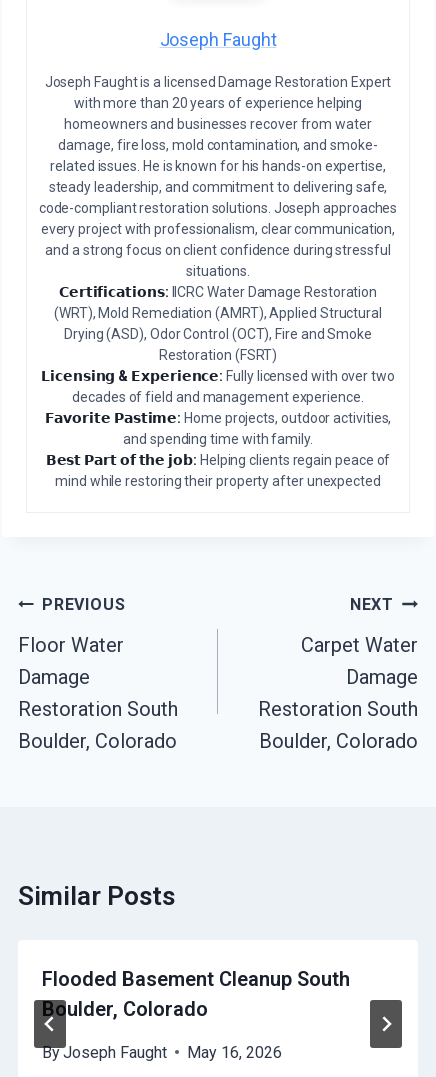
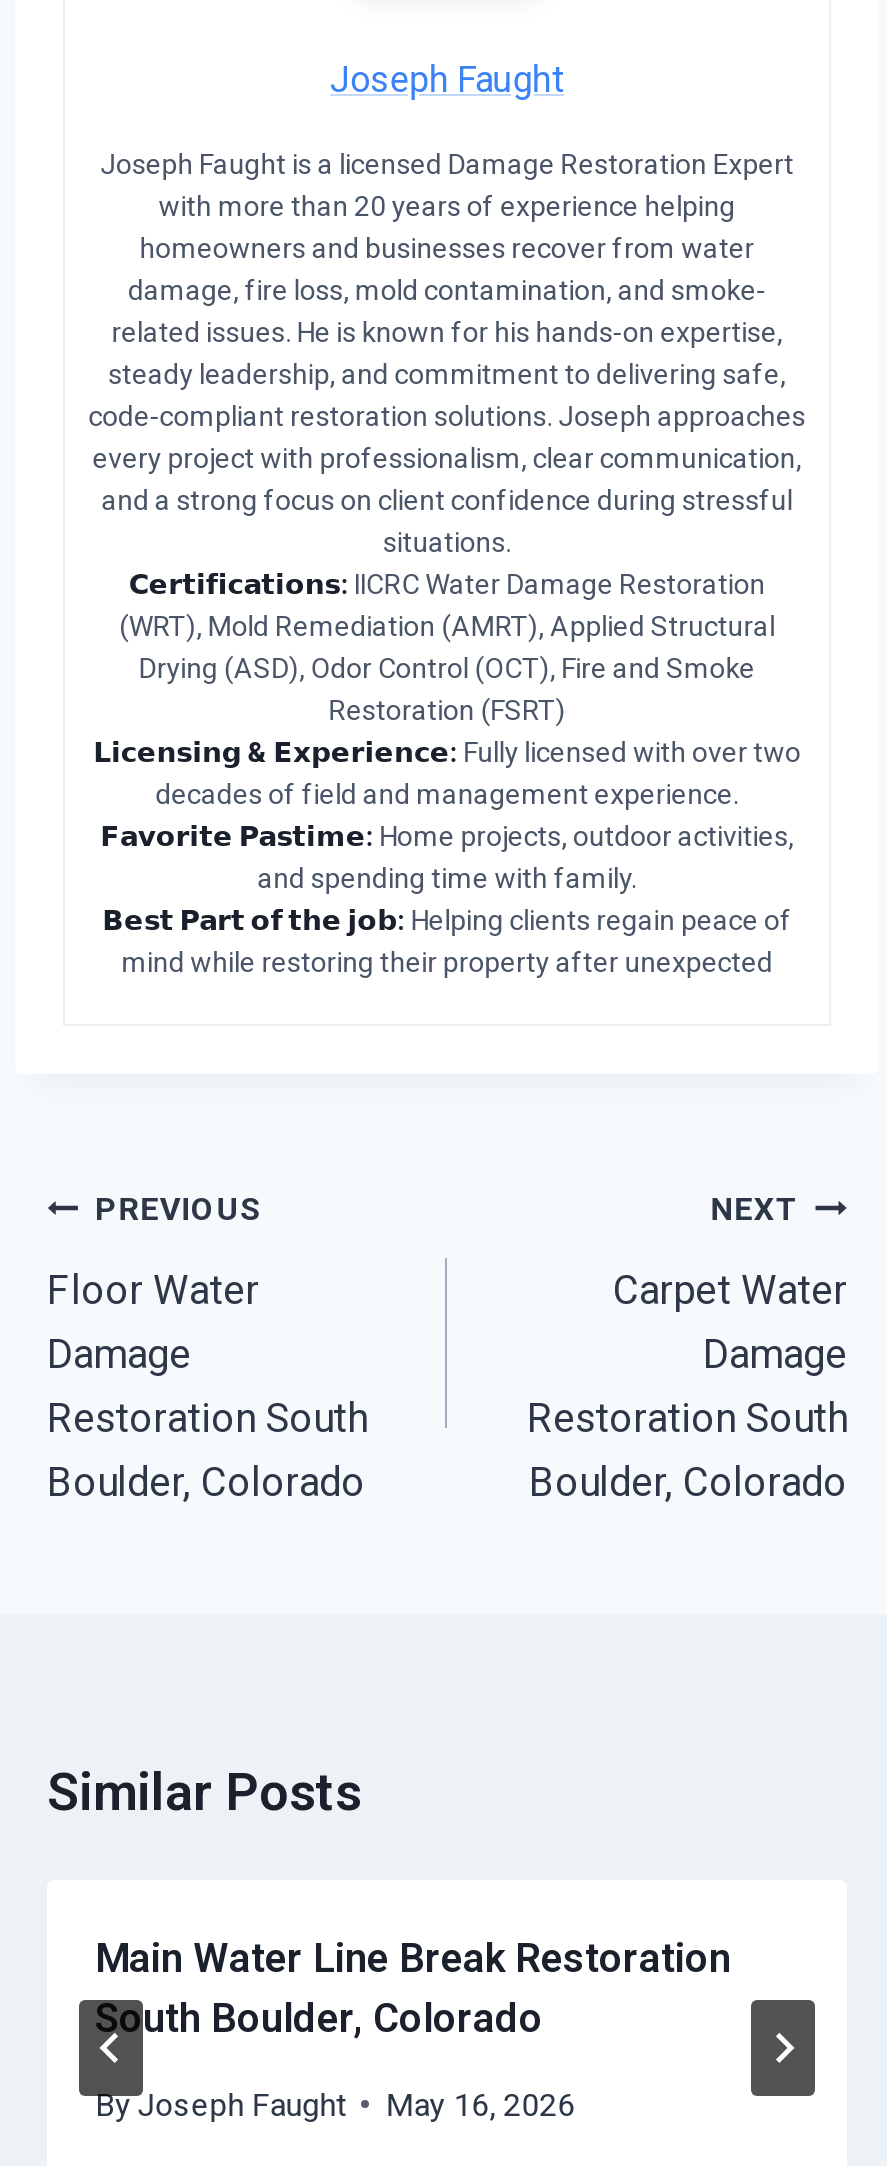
[42,967,350,1021] Flooded Basement Cleanup South | Boulder, Colorado -> [95,1934,731,2042] Main Water Line Break Restoration | South Boulder, Colorado

